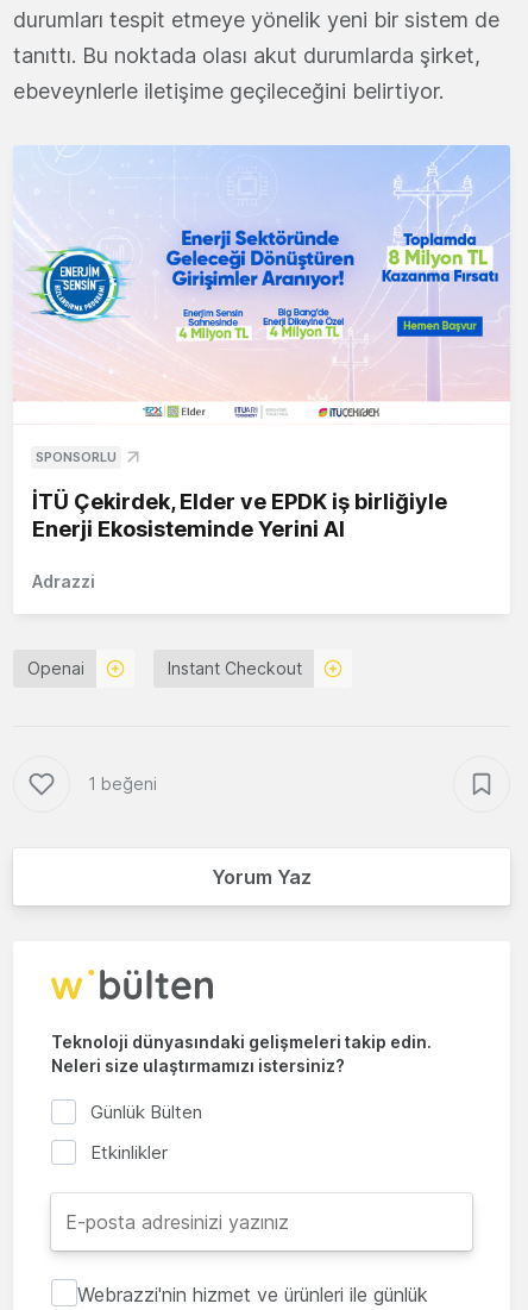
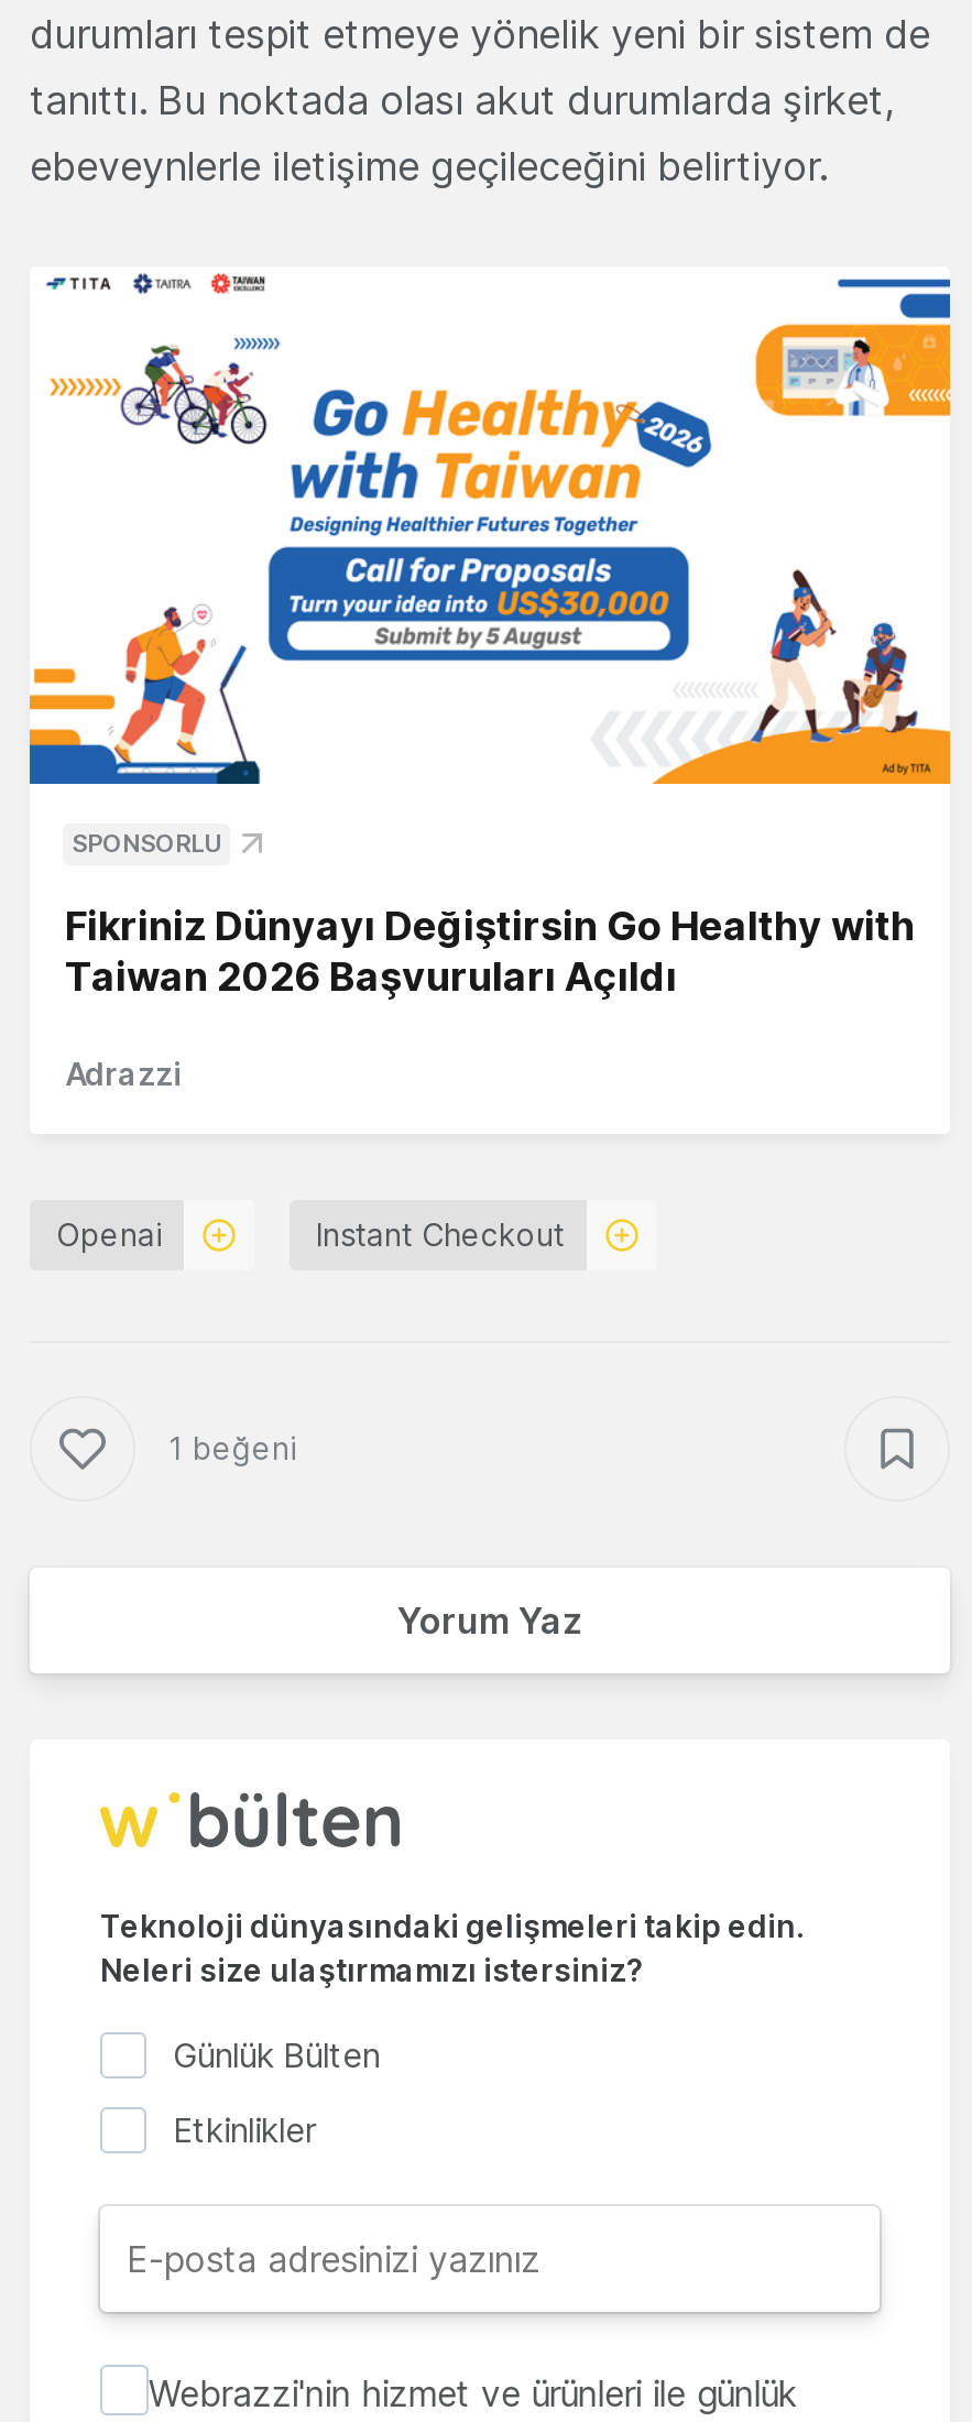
[13,144,510,425] [image] -> [28,266,952,786] [image]
[32,489,447,542] İTÜ Çekirdek, Elder ve EPDK iş birliğiyle | Enerji Ekosisteminde Yerini Al -> [65,904,915,1001] Fikriniz Dünyayı Değiştirsin Go Healthy with | Taiwan 2026 Başvuruları Açıldı

